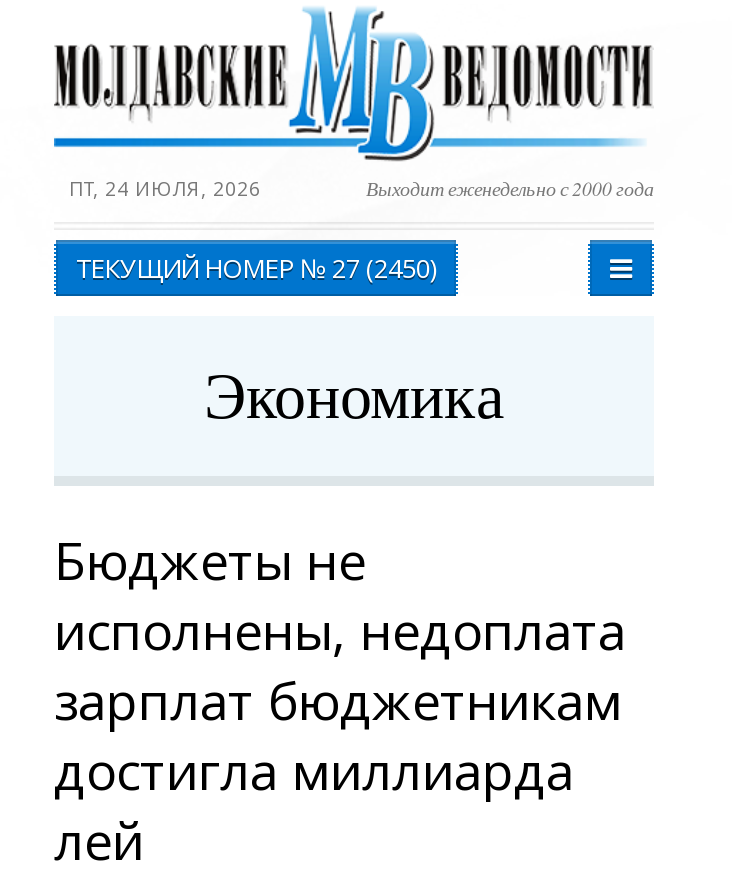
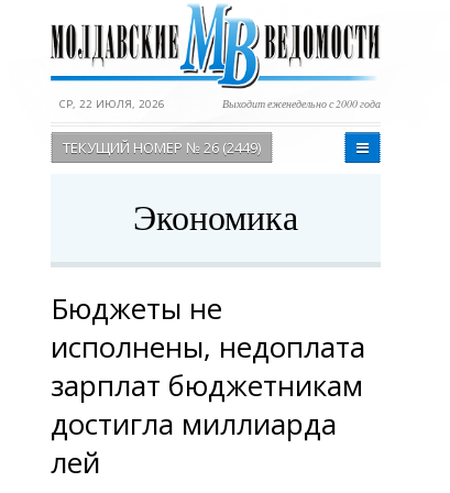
[69,176,261,202] ПТ, 24 ИЮЛЯ, 2026 -> [59,97,164,111] СР, 22 ИЮЛЯ, 2026
[76,250,436,286] ТЕКУЩИЙ НОМЕР № 27 (2450) -> [63,138,261,157] ТЕКУЩИЙ НОМЕР № 26 (2449)

